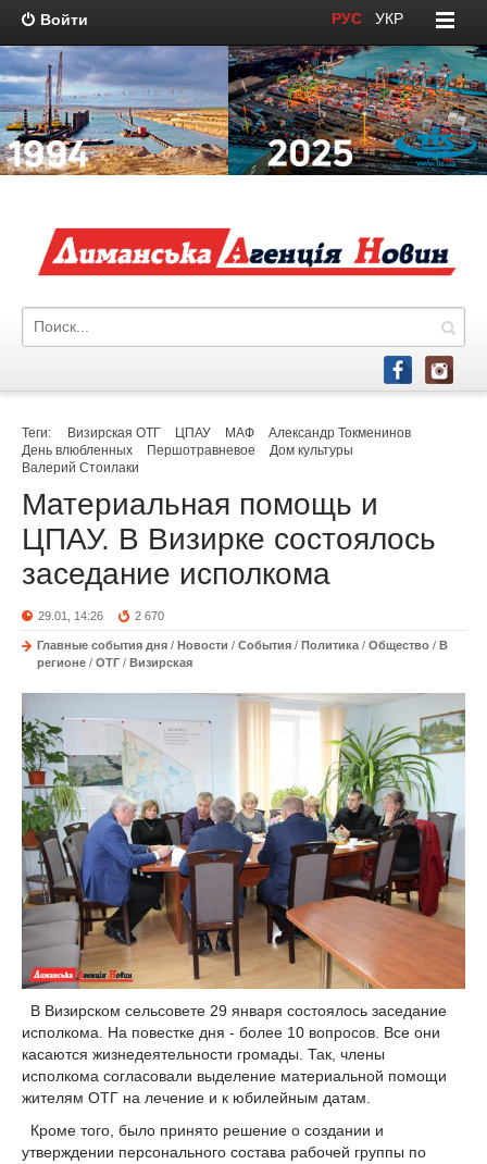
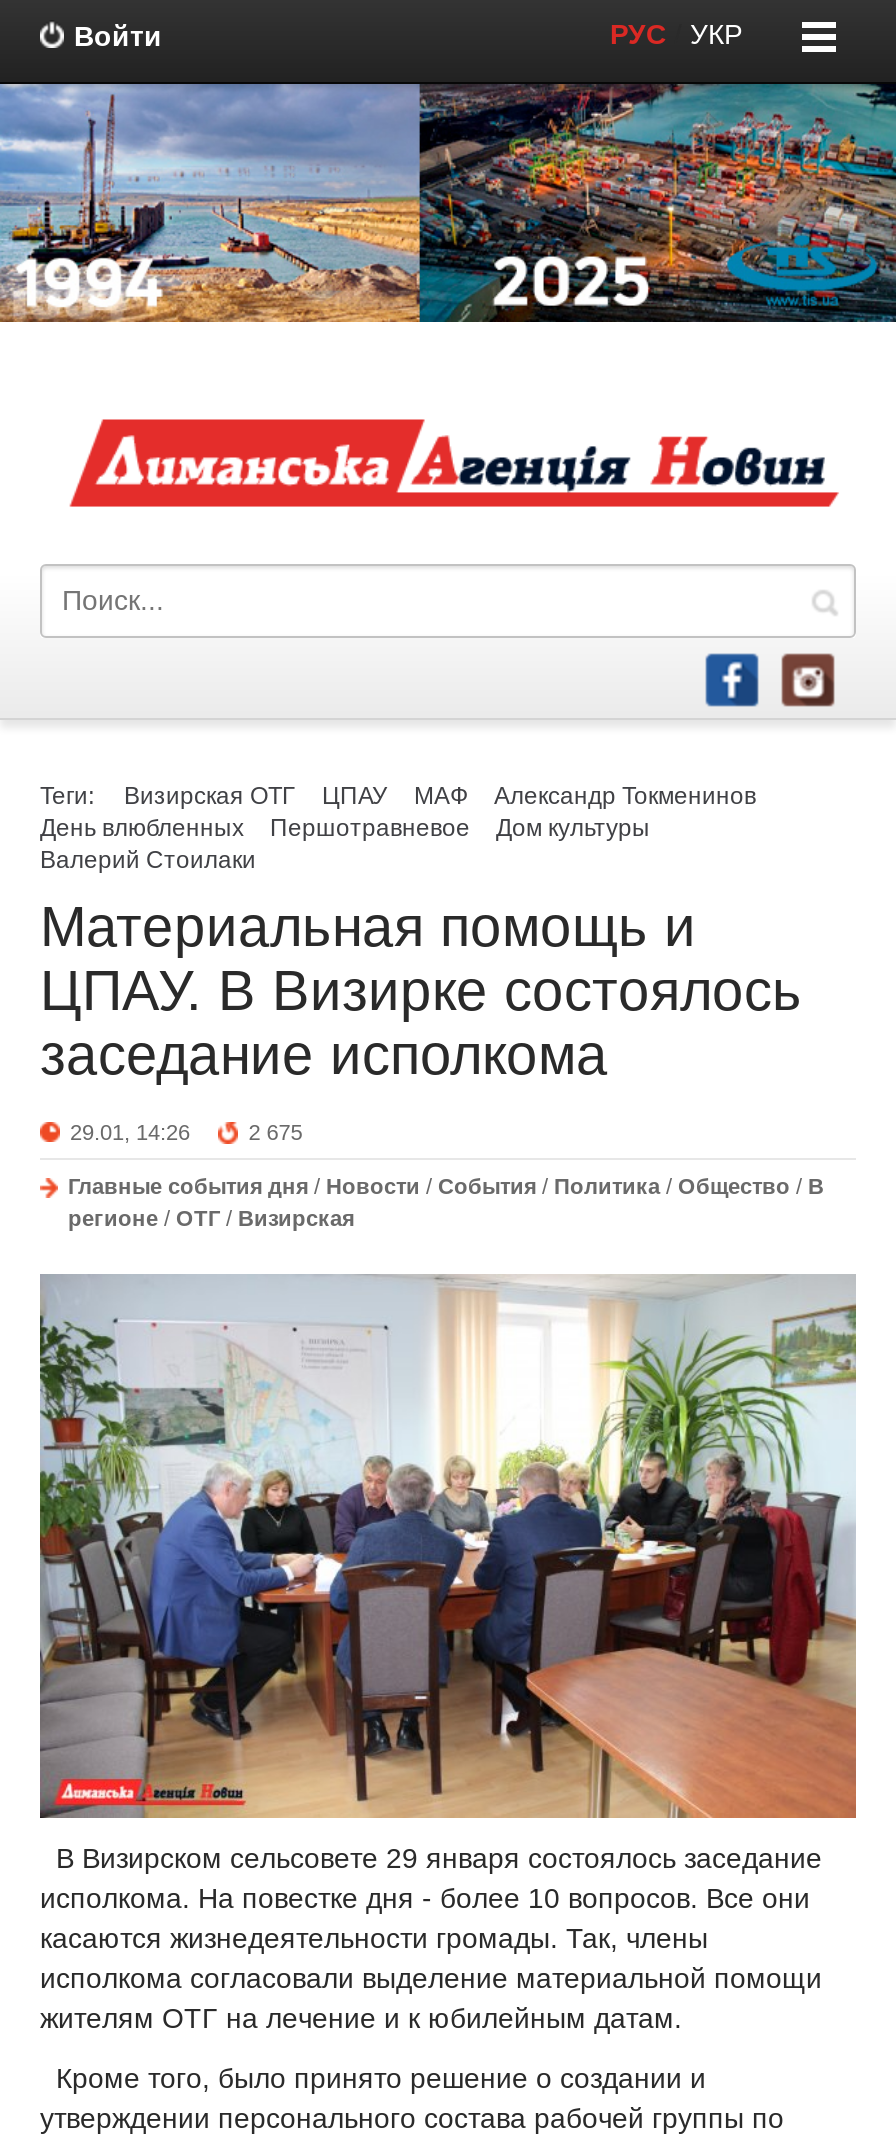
[135,609,164,622] 2 670 -> [248,1120,302,1144] 2 675

